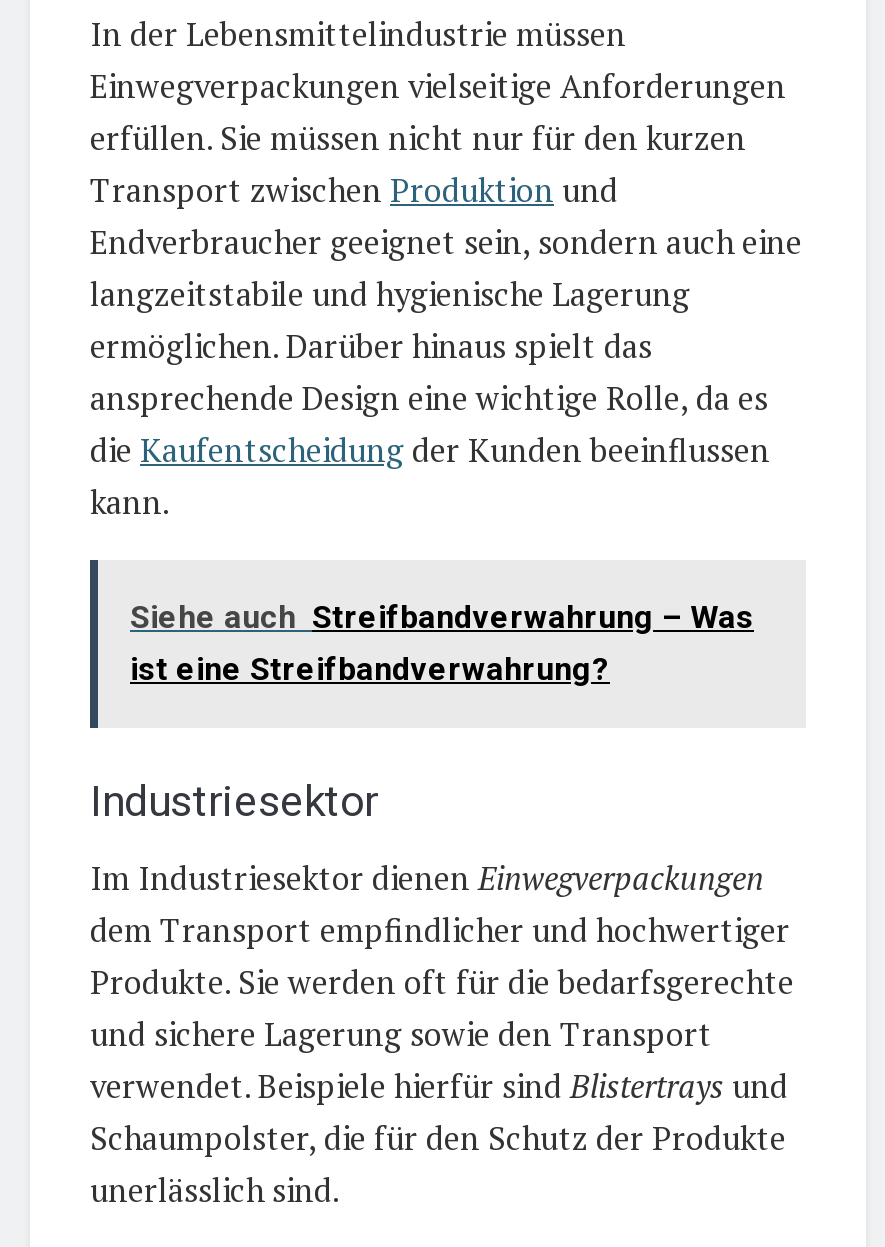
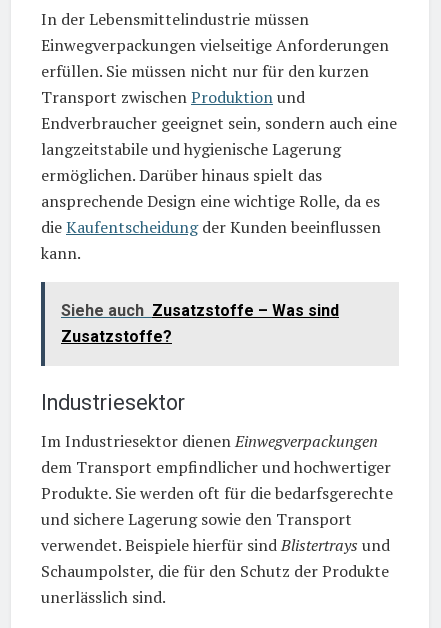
[130,598,754,688] Siehe auch Streifbandverwahrung – Was | ist eine Streifbandverwahrung? -> [61,301,339,346] Siehe auch Zusatzstoffe – Was sind | Zusatzstoffe?

